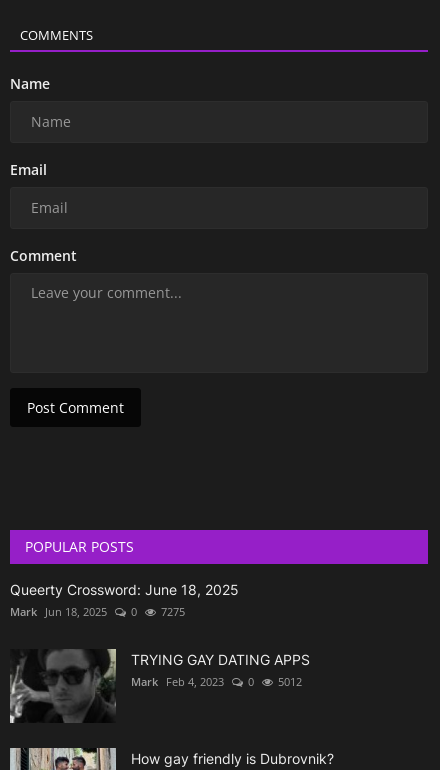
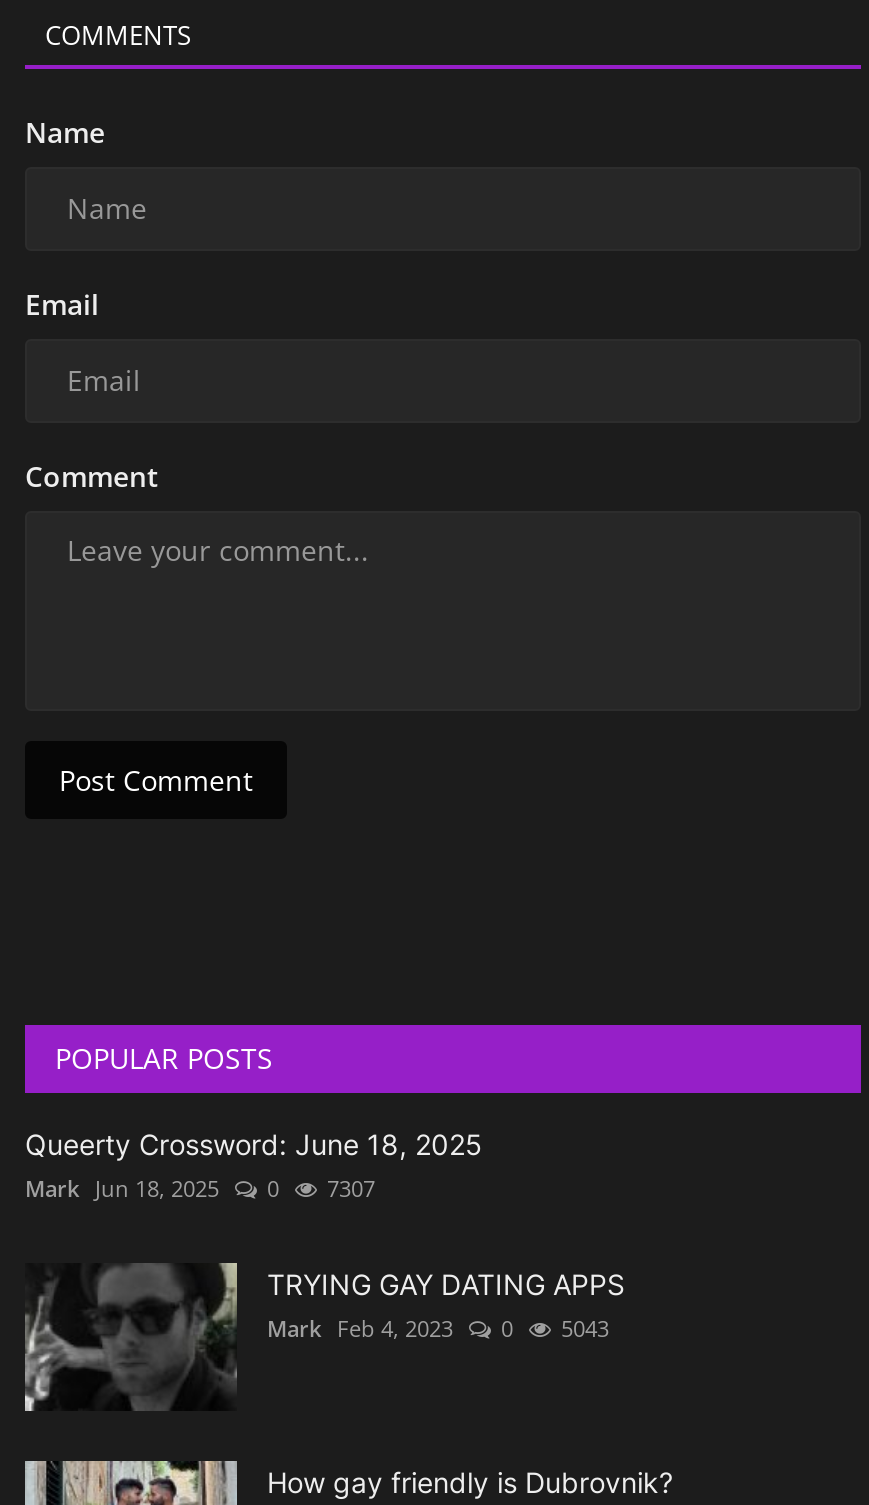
[10,604,185,619] Mark Jun 18, 2025 0 7275 -> [25,1172,375,1202] Mark Jun 18, 2025 0 7307
[131,674,302,689] Mark Feb 4, 2023 0 5012 -> [267,1312,609,1342] Mark Feb 4, 2023 0 5043

